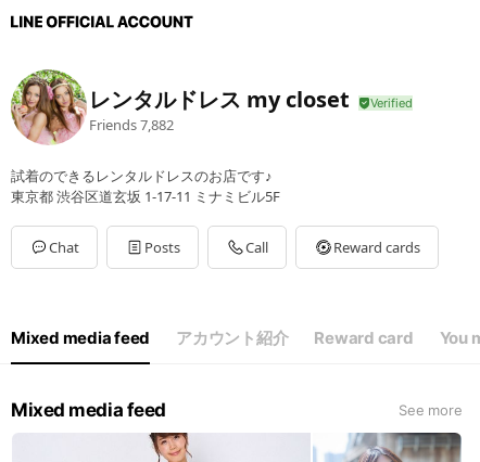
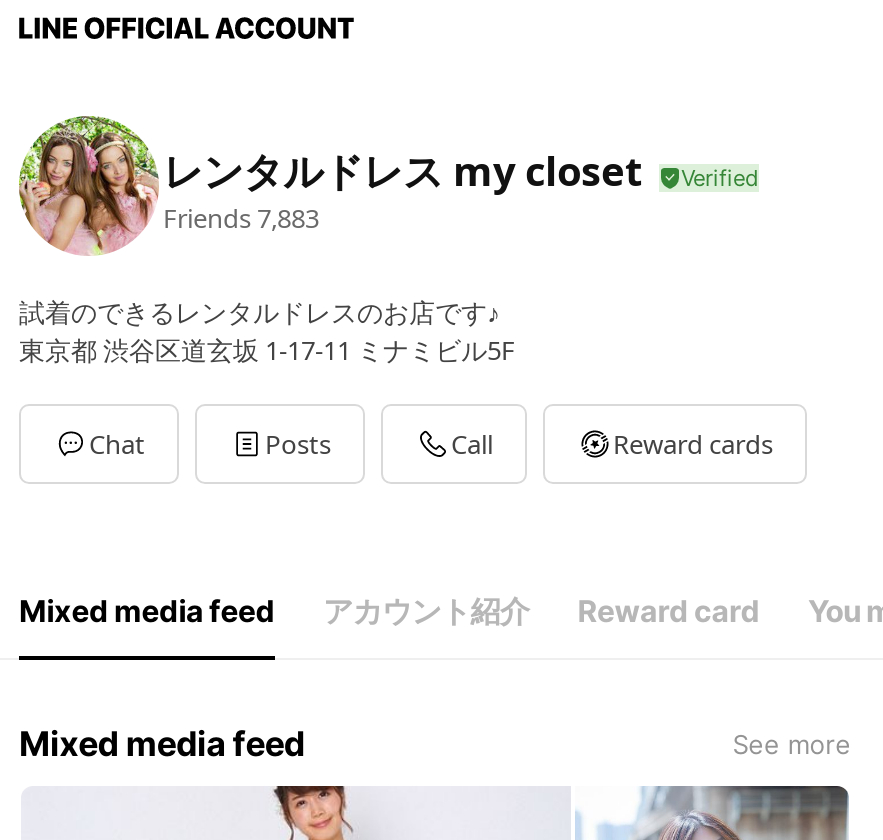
[89,114,174,134] Friends 7,882 -> [163,199,319,235] Friends 7,883

